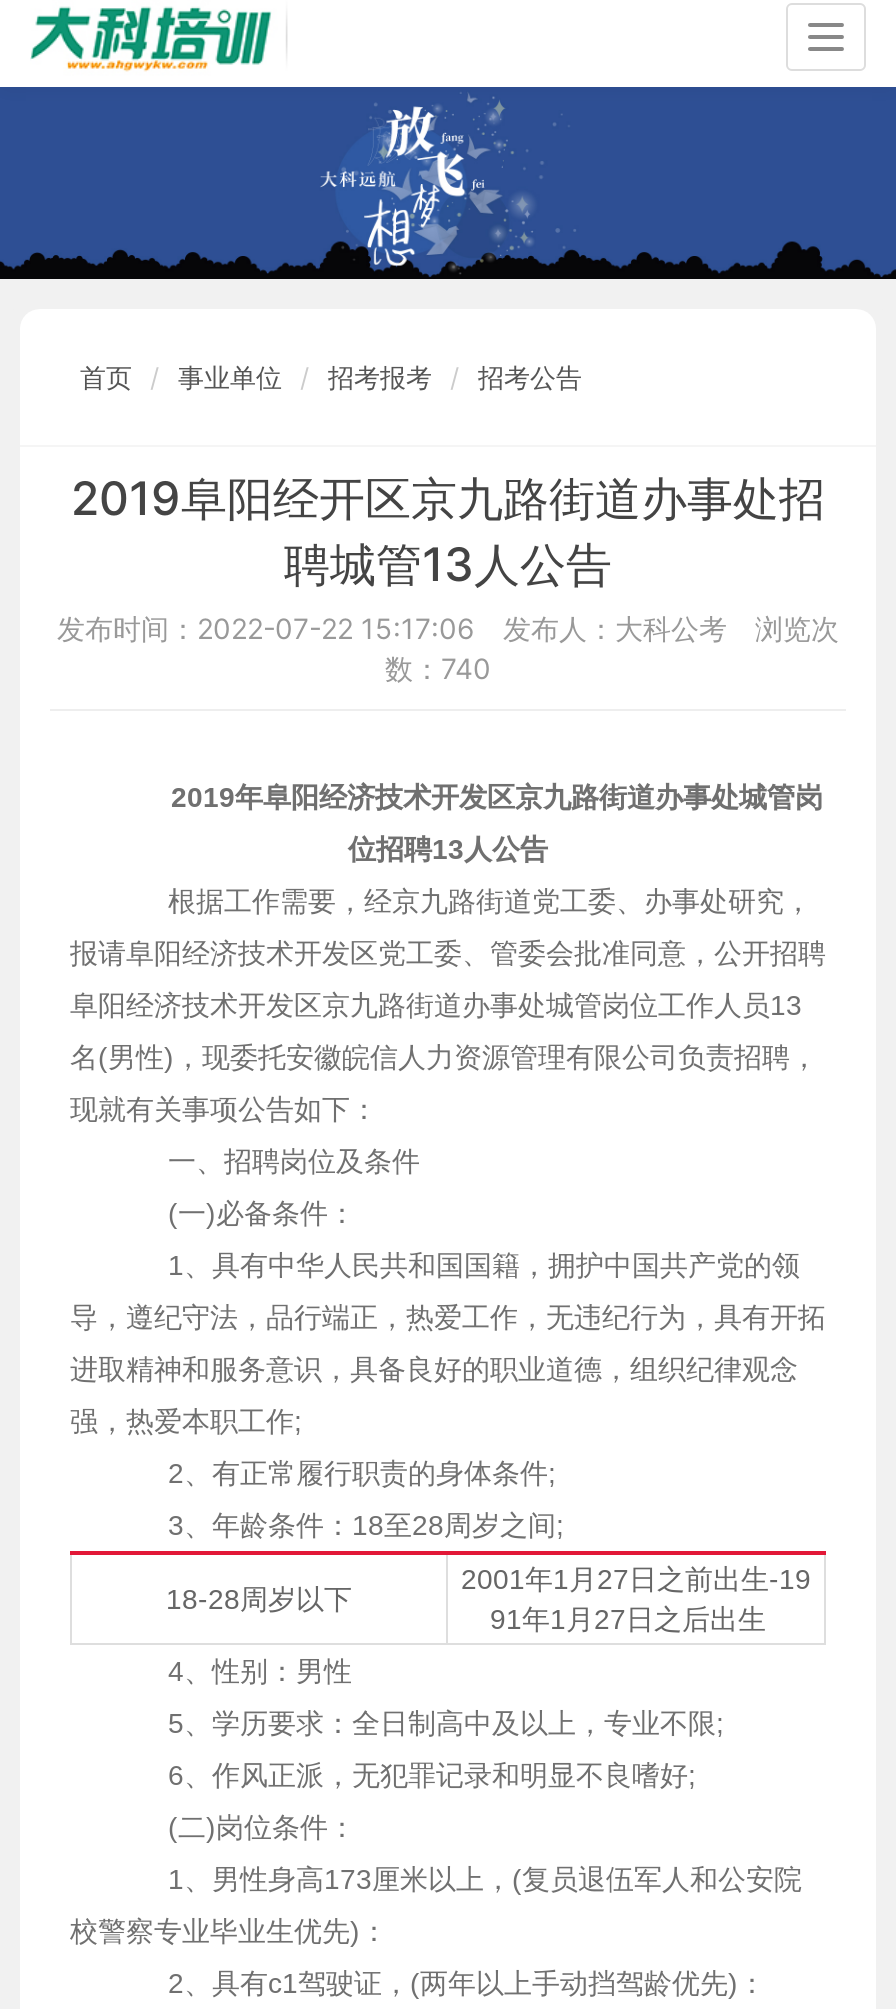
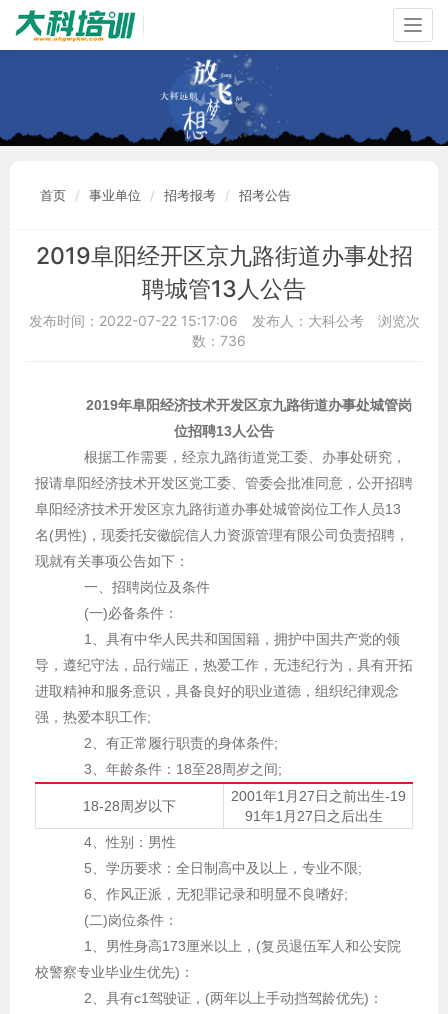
[385,652,491,686] 数：740 -> [192,332,246,349] 数：736

